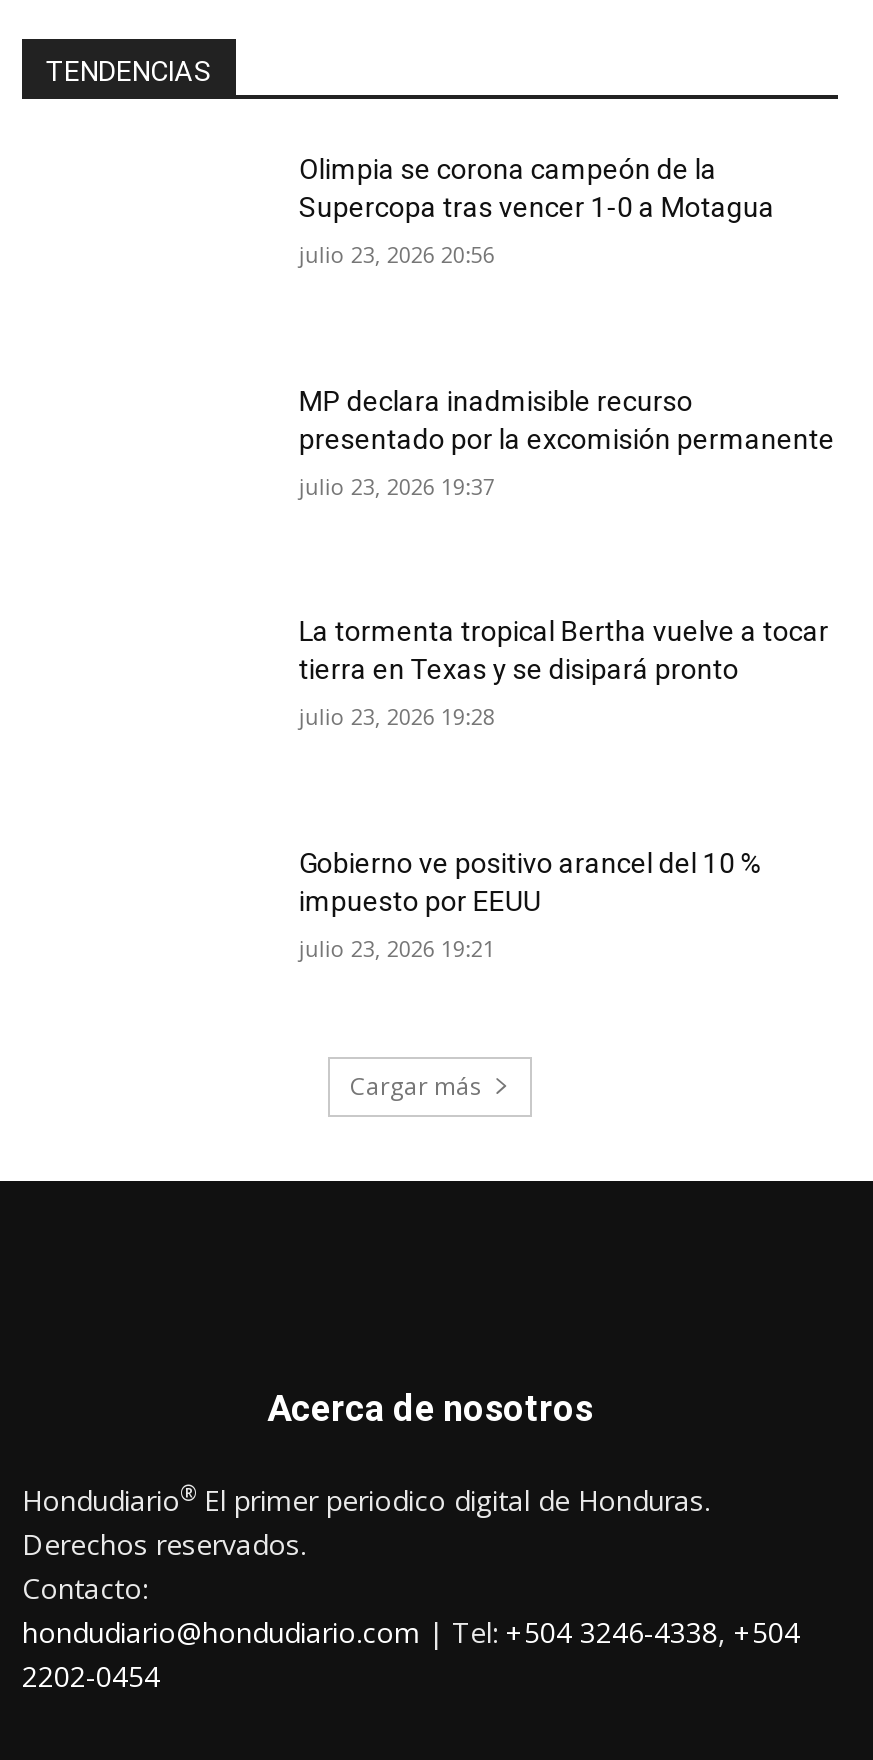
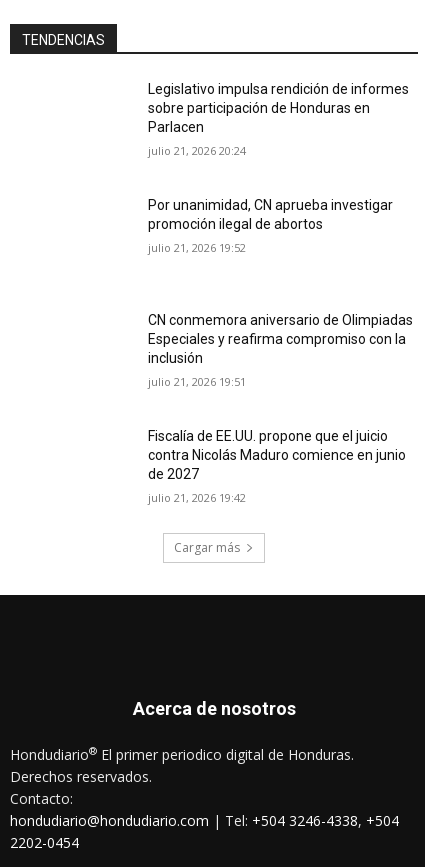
[299,153,775,223] Olimpia se corona campeón de la | Supercopa tras vencer 1-0 a Motagua -> [148,81,409,135] Legislativo impulsa rendición de informes | sobre participación de Honduras en | Parlacen
[299,239,495,269] julio 23, 2026 20:56 -> [148,143,246,158] julio 21, 2026 20:24
[299,385,835,455] MP declara inadmisible recurso | presentado por la excomisión permanente -> [148,197,393,232] Por unanimidad, CN aprueba investigar | promoción ilegal de abortos
[299,471,495,501] julio 23, 2026 19:37 -> [148,240,246,255] julio 21, 2026 19:52
[299,616,829,686] La tormenta tropical Bertha vuelve a tocar | tierra en Texas y se disipará pronto -> [148,312,413,366] CN conmemora aniversario de Olimpiadas | Especiales y reafirma compromiso con la | inclusión
[299,702,495,732] julio 23, 2026 19:28 -> [148,374,246,389] julio 21, 2026 19:51
[299,847,763,917] Gobierno ve positivo arancel del 10 % | impuesto por EEUU -> [148,428,406,482] Fiscalía de EE.UU. propone que el juicio | contra Nicolás Maduro comience en junio | de 2027
[299,933,495,963] julio 23, 2026 19:21 -> [148,490,246,505] julio 21, 2026 19:42

